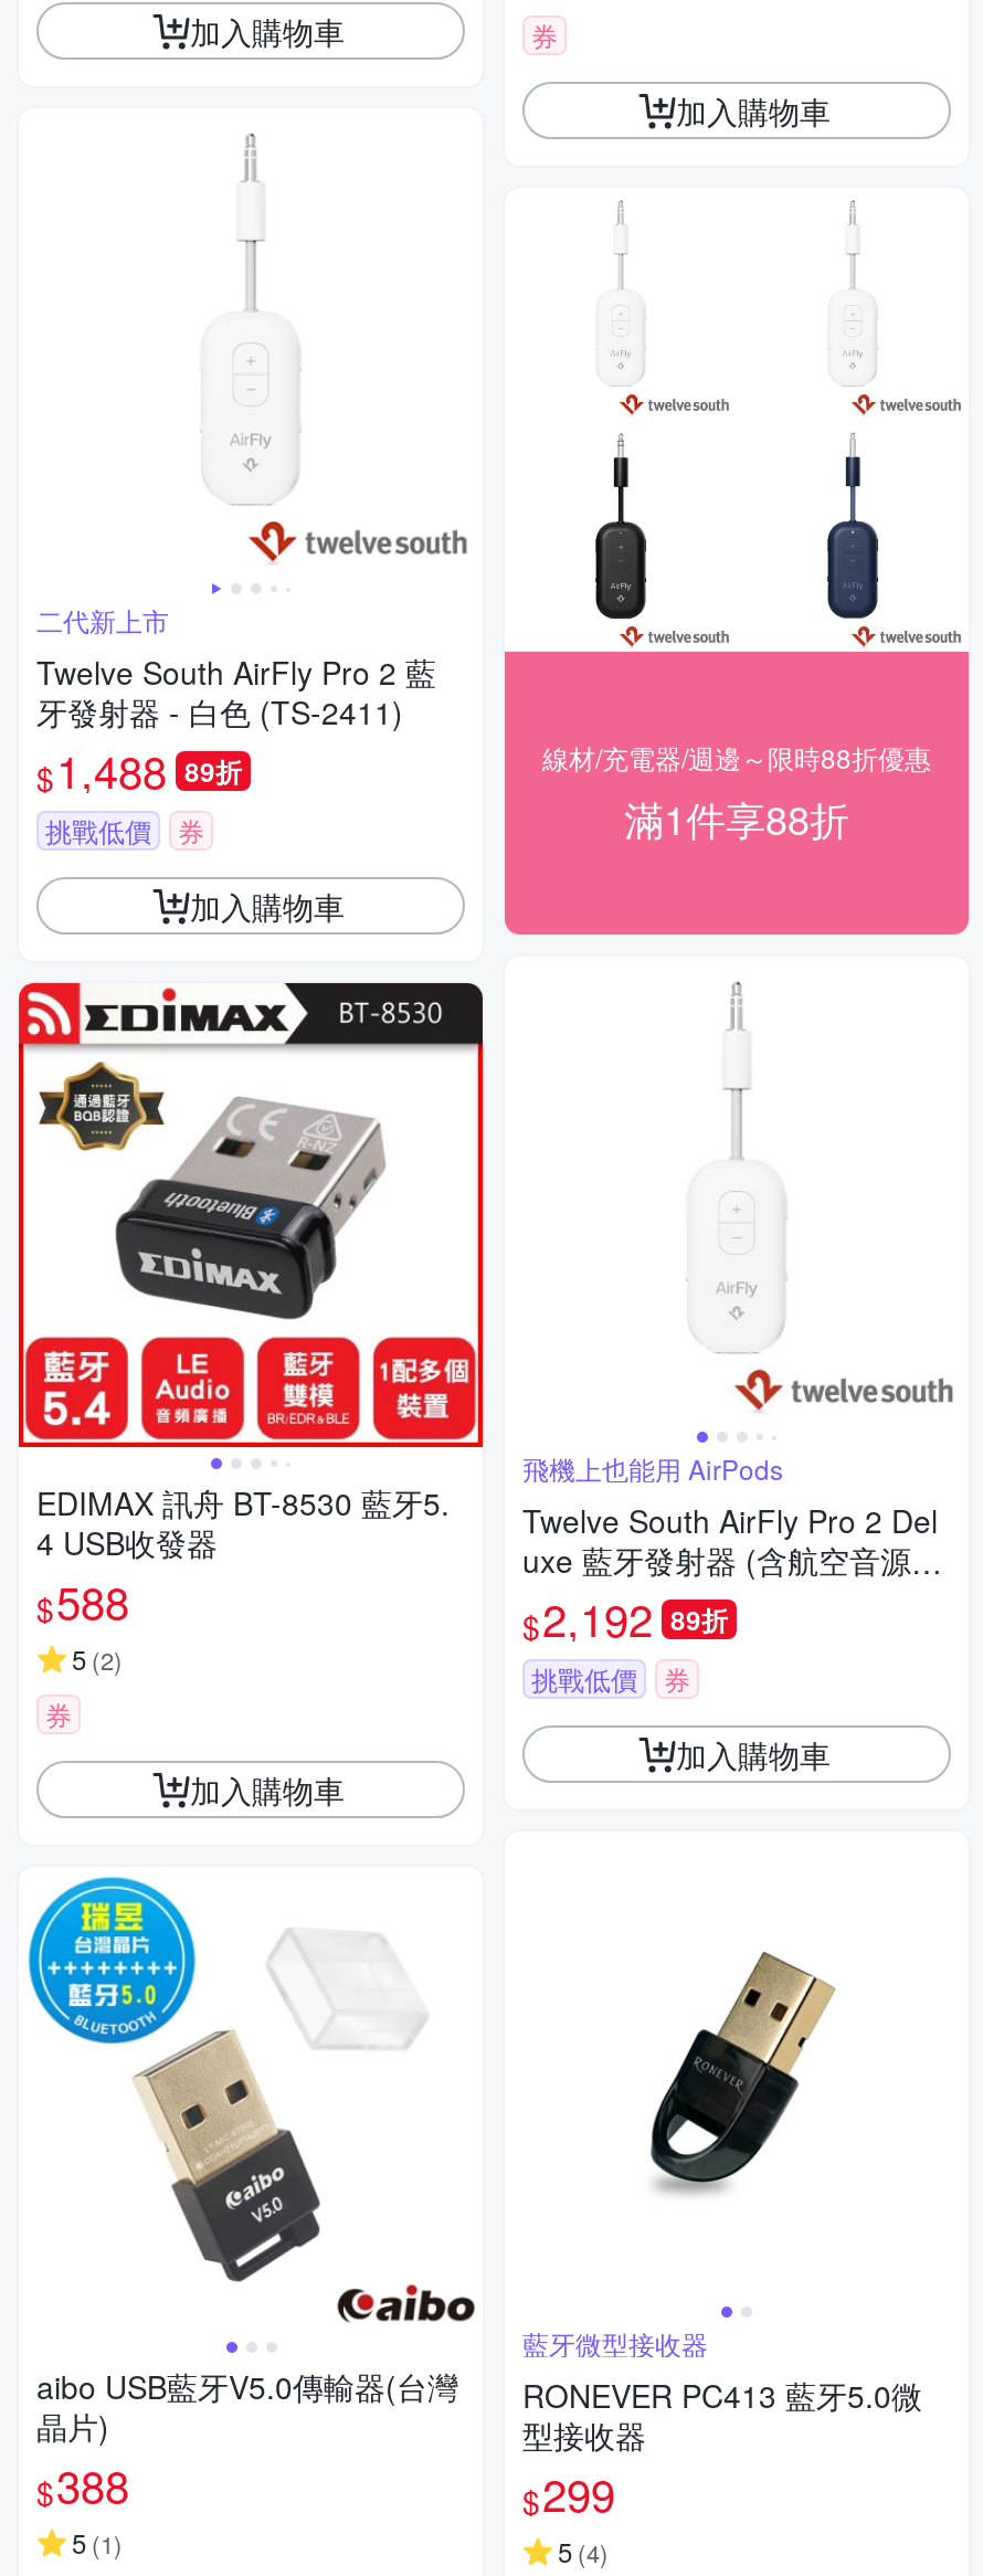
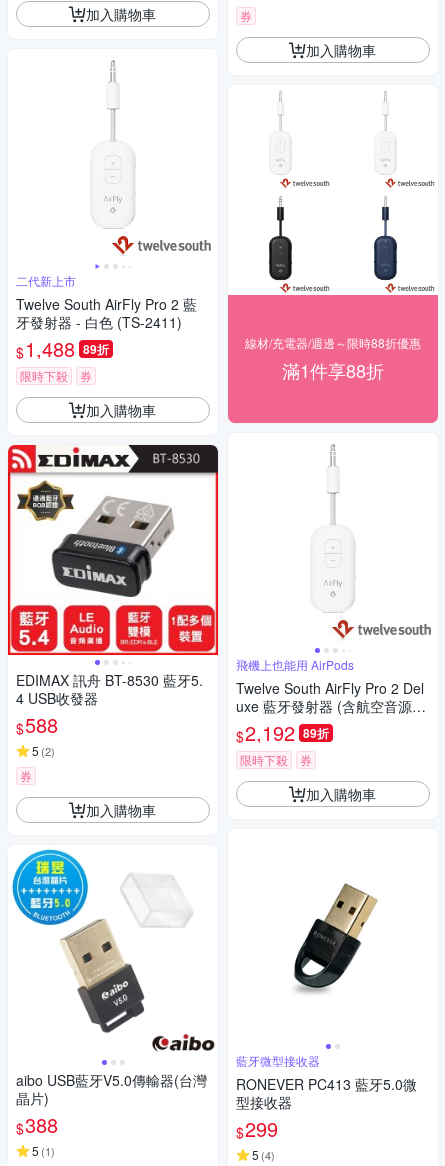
[45,811,151,849] 挑戰低價 -> [20,367,68,384] 限時下殺
[531,1660,637,1697] 挑戰低價 -> [240,751,288,768] 限時下殺

